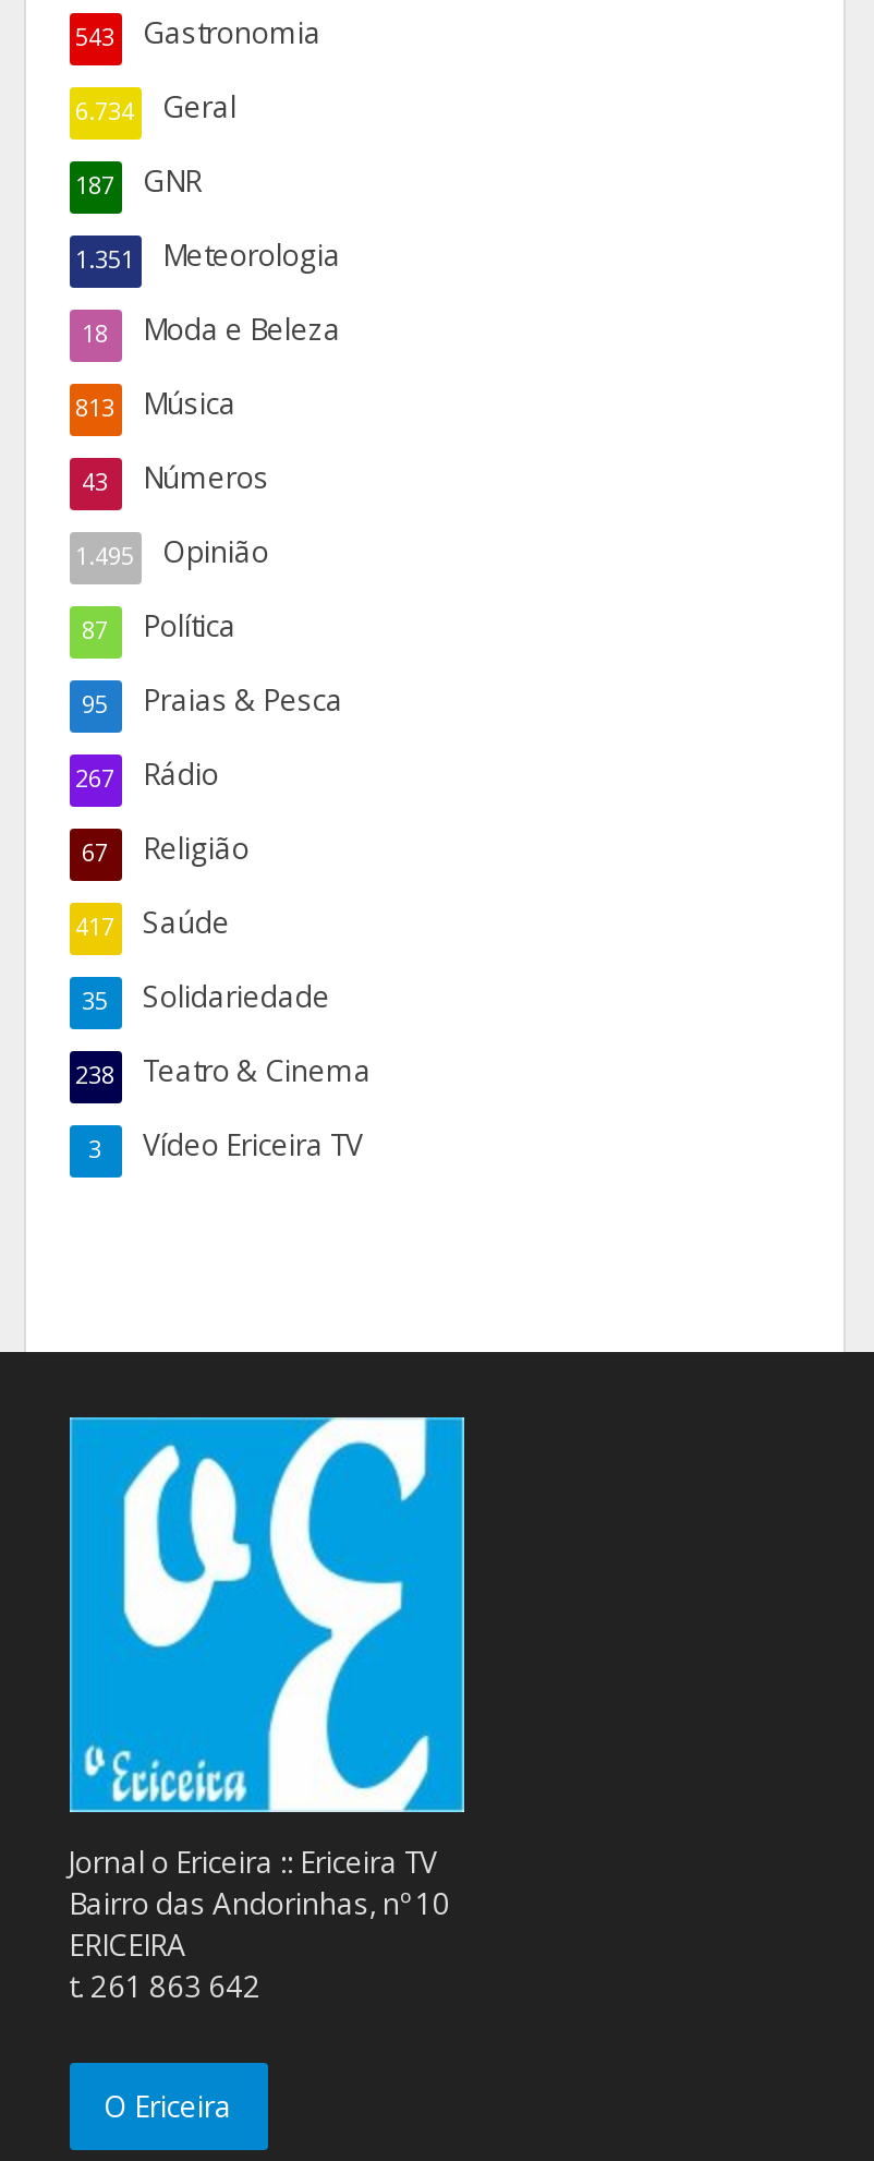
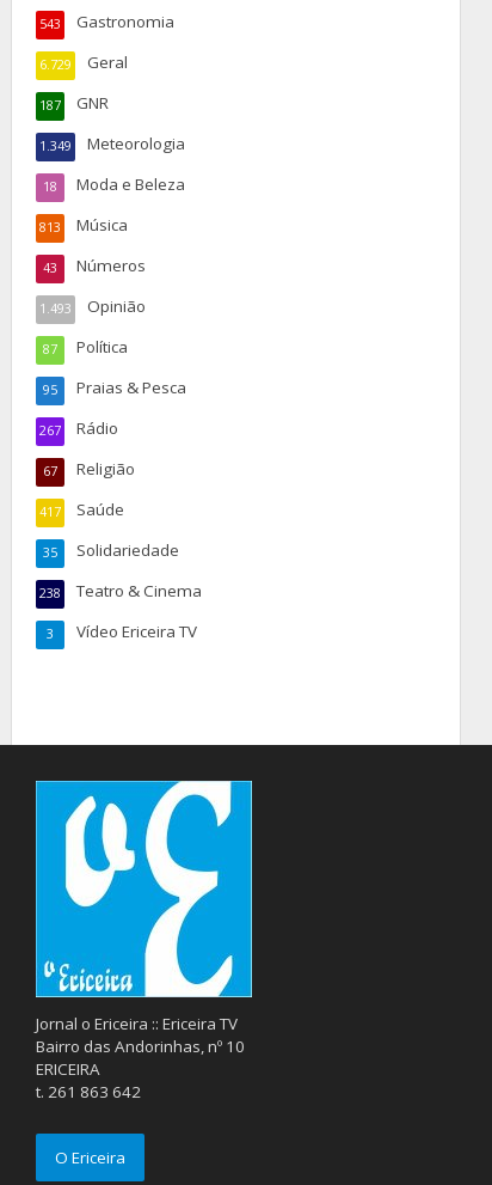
[75,88,236,128] 6.734 Geral -> [39,51,127,73] 6.729 Geral
[75,237,341,276] 1.351 Meteorologia -> [39,133,184,154] 1.349 Meteorologia
[75,533,269,572] 1.495 Opinião -> [39,295,145,317] 1.493 Opinião

